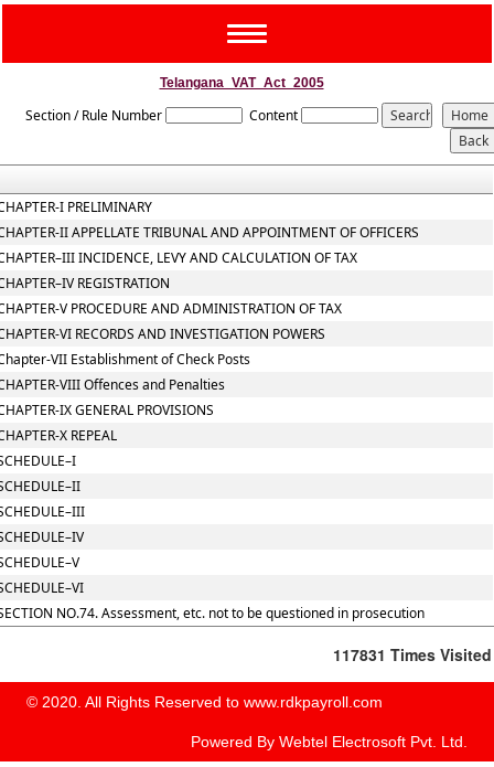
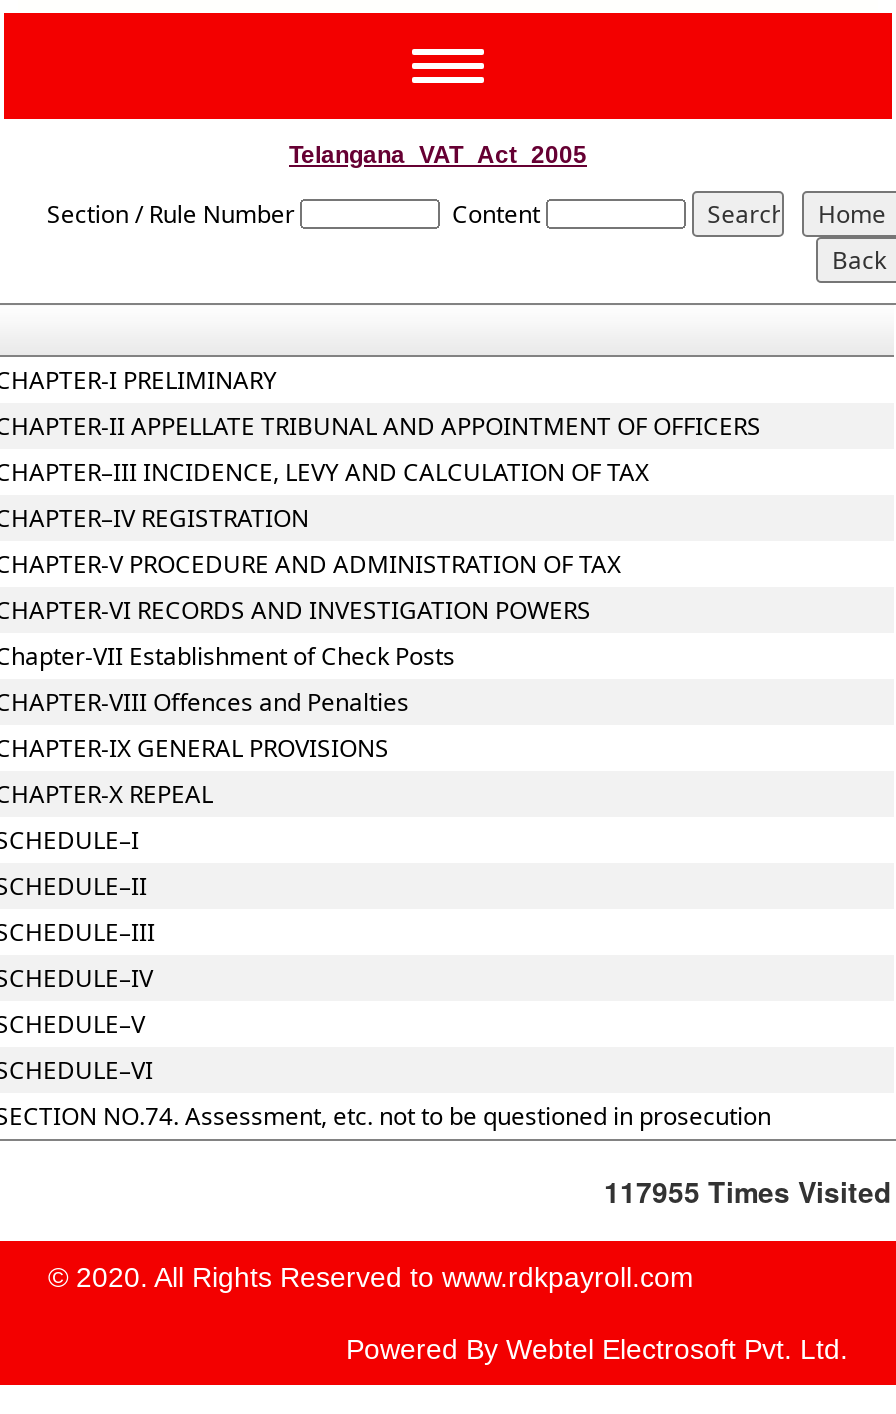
[333,643,492,665] 117831 Times Visited -> [604,1171,892,1211] 117955 Times Visited

